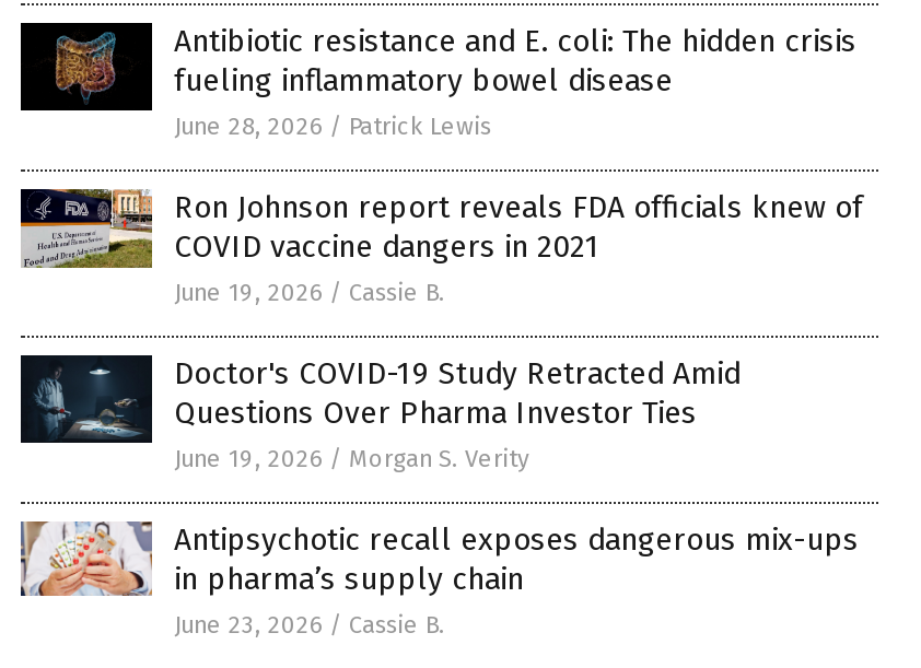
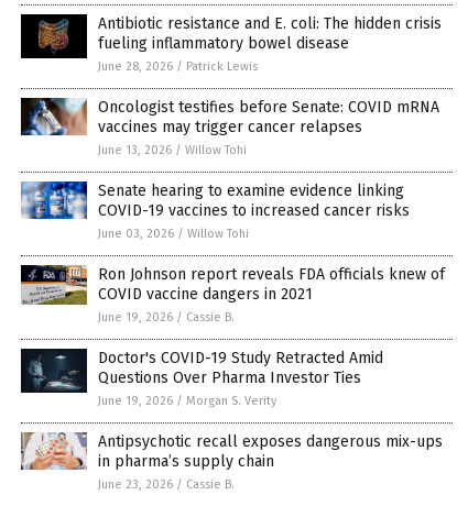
none -> [20,97,439,241] [image] | Oncologist testifies before Senate: COVID mRNA | vaccines may trigger cancer relapses | June 13, 2026 / Willow Tohi | Senate hearing to examine evidence linking | COVID-19 vaccines to increased cancer risks | June 03, 2026 / Willow Tohi
none -> [20,180,83,226] [image]

